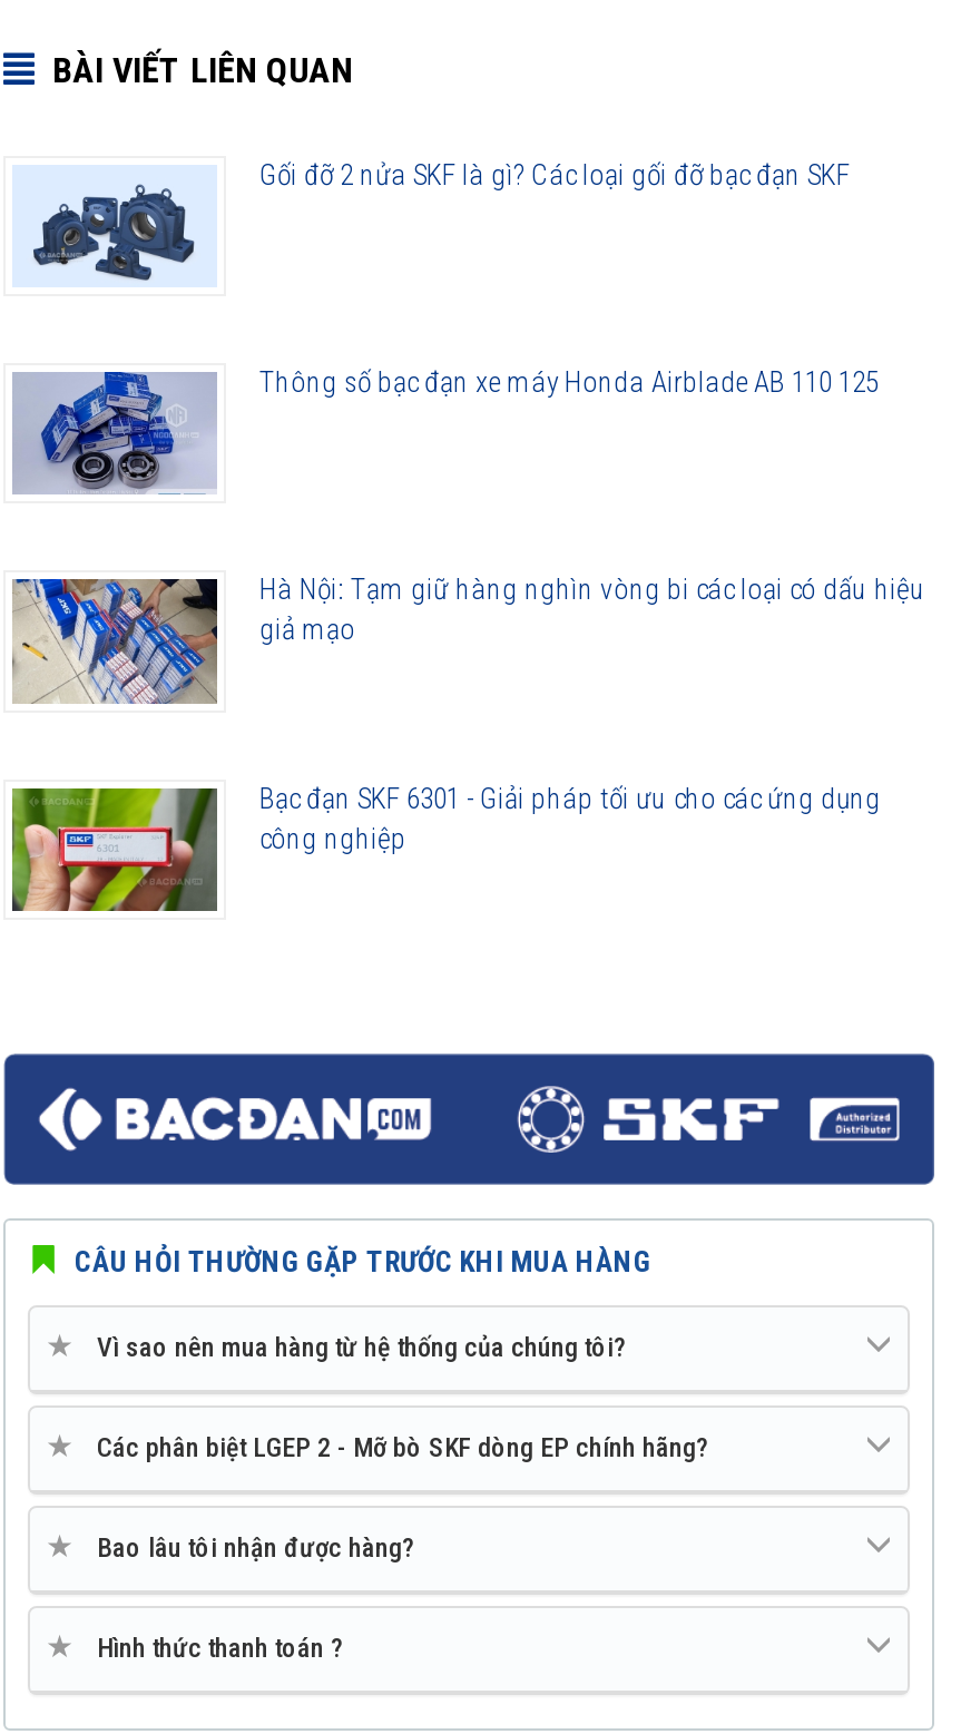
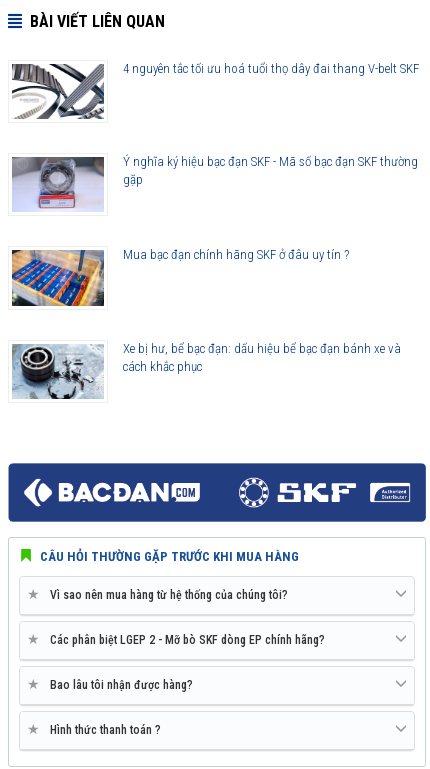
[12,158,850,287] [image] | Gối đỡ 2 nửa SKF là gì? Các loại gối đỡ bạc đạn SKF -> [11,61,419,120] [image] | 4 nguyên tắc tối ưu hoá tuổi thọ dây đai thang V-belt SKF
[12,366,879,494] [image] | Thông số bạc đạn xe máy Honda Airblade AB 110 125 -> [12,154,418,211] [image] | Ý nghĩa ký hiệu bạc đạn SKF - Mã số bạc đạn SKF thường | gặp
[12,573,925,706] [image] | Hà Nội: Tạm giữ hàng nghìn vòng bi các loại có dấu hiệu | giả mạo -> [11,247,349,307] [image] | Mua bạc đạn chính hãng SKF ở đâu uy tín ?
[10,781,881,913] [image] | Bạc đạn SKF 6301 - Giải pháp tối ưu cho các ứng dụng | công nghiệp -> [11,341,401,400] [image] | Xe bị hư, bể bạc đạn: dấu hiệu bể bạc đạn bánh xe và | cách khắc phục

